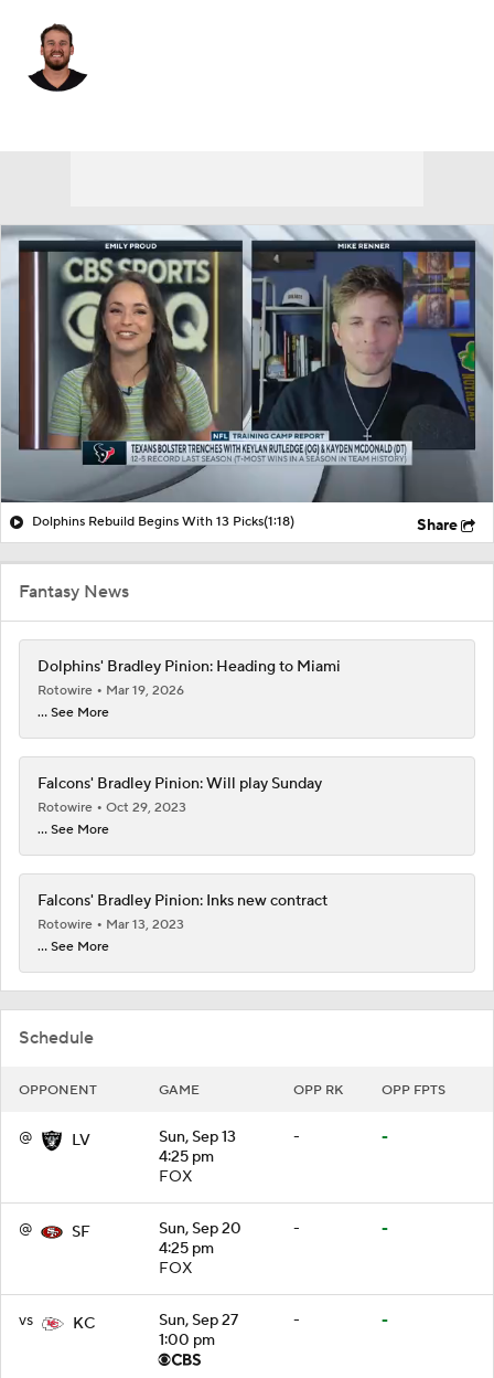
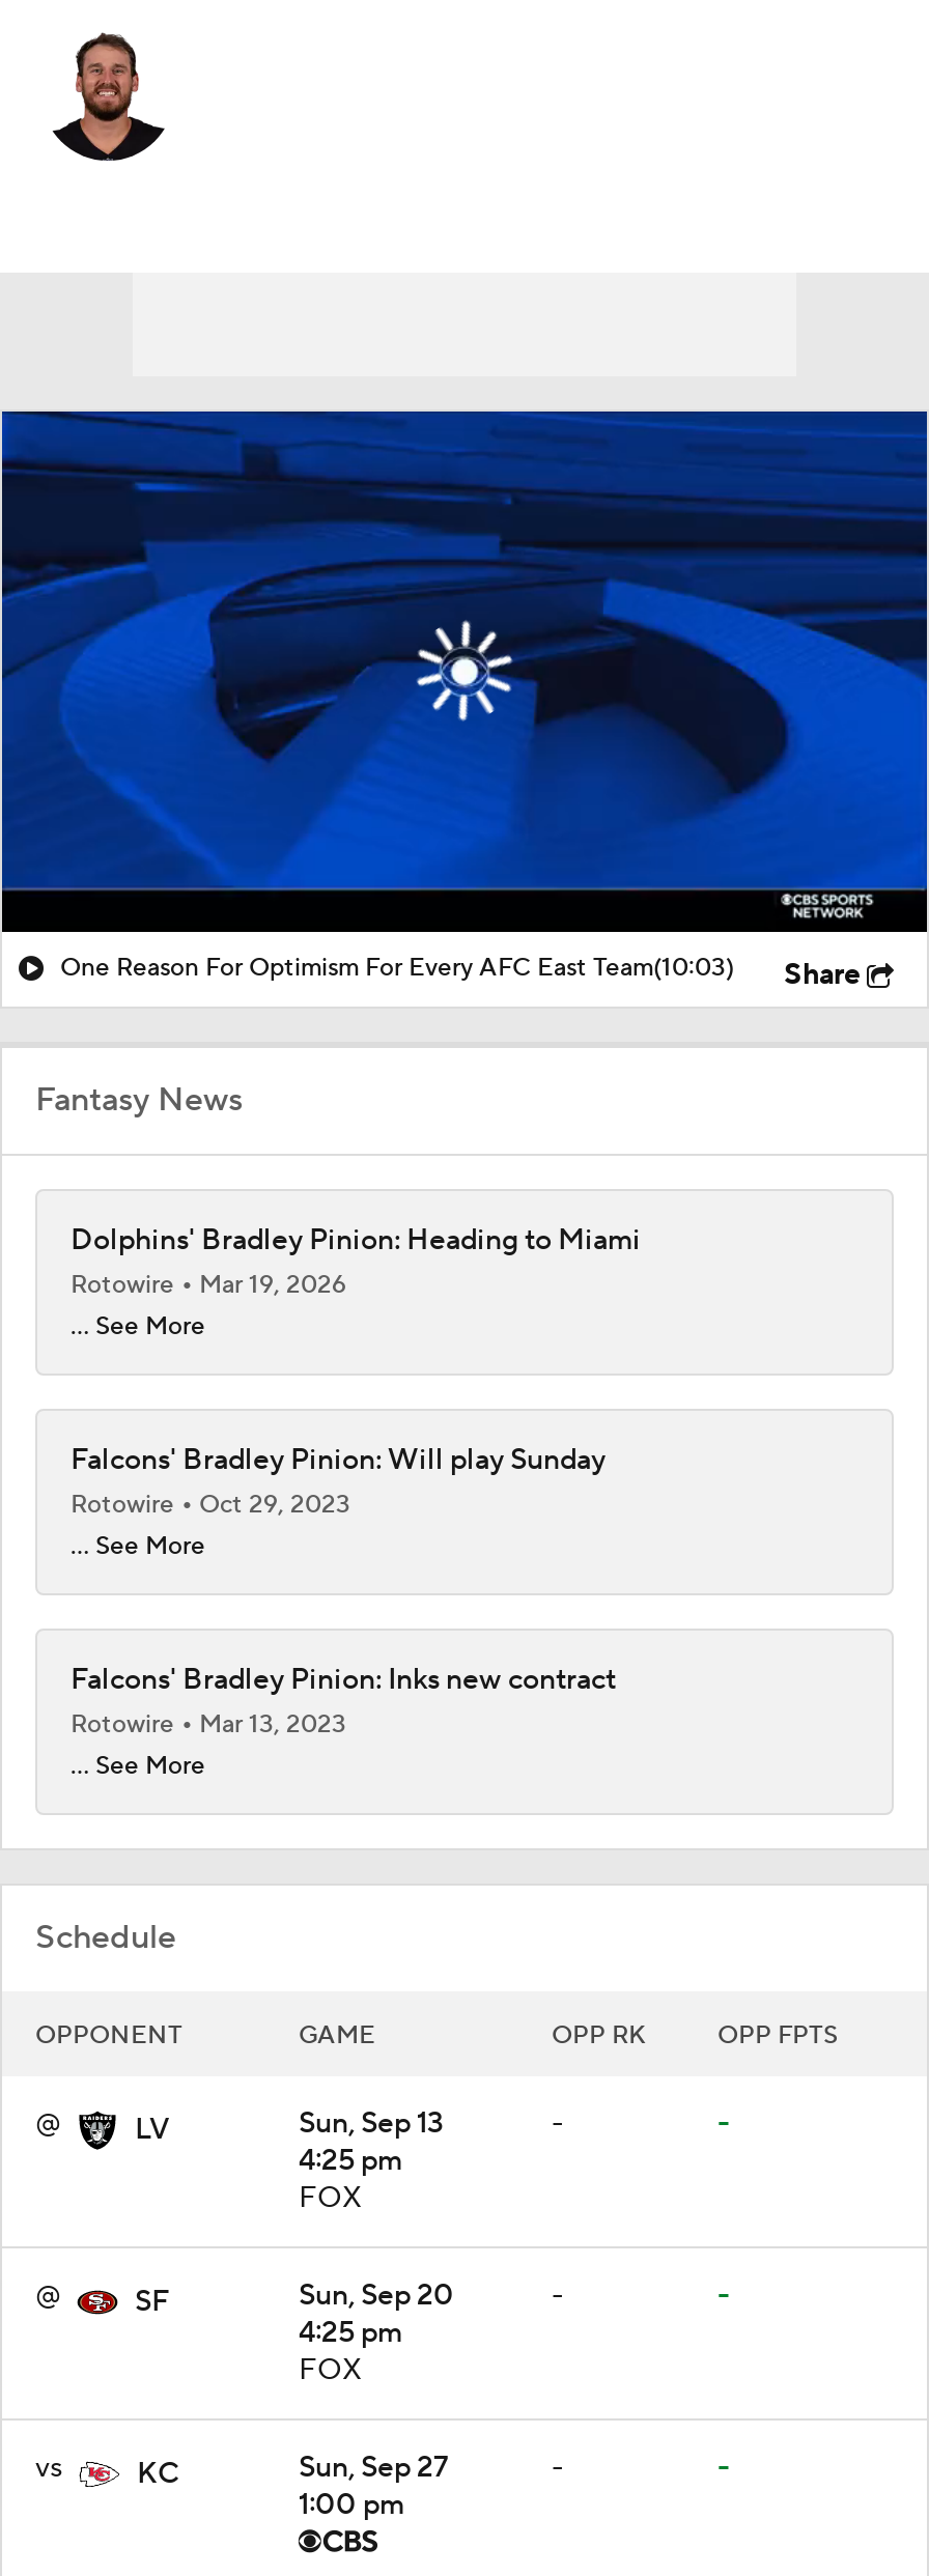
[3,225,491,530] [image] | Dolphins Rebuild Begins With 13 Picks(1:18) -> [6,409,923,984] [image] | One Reason For Optimism For Every AFC East Team(10:03)

